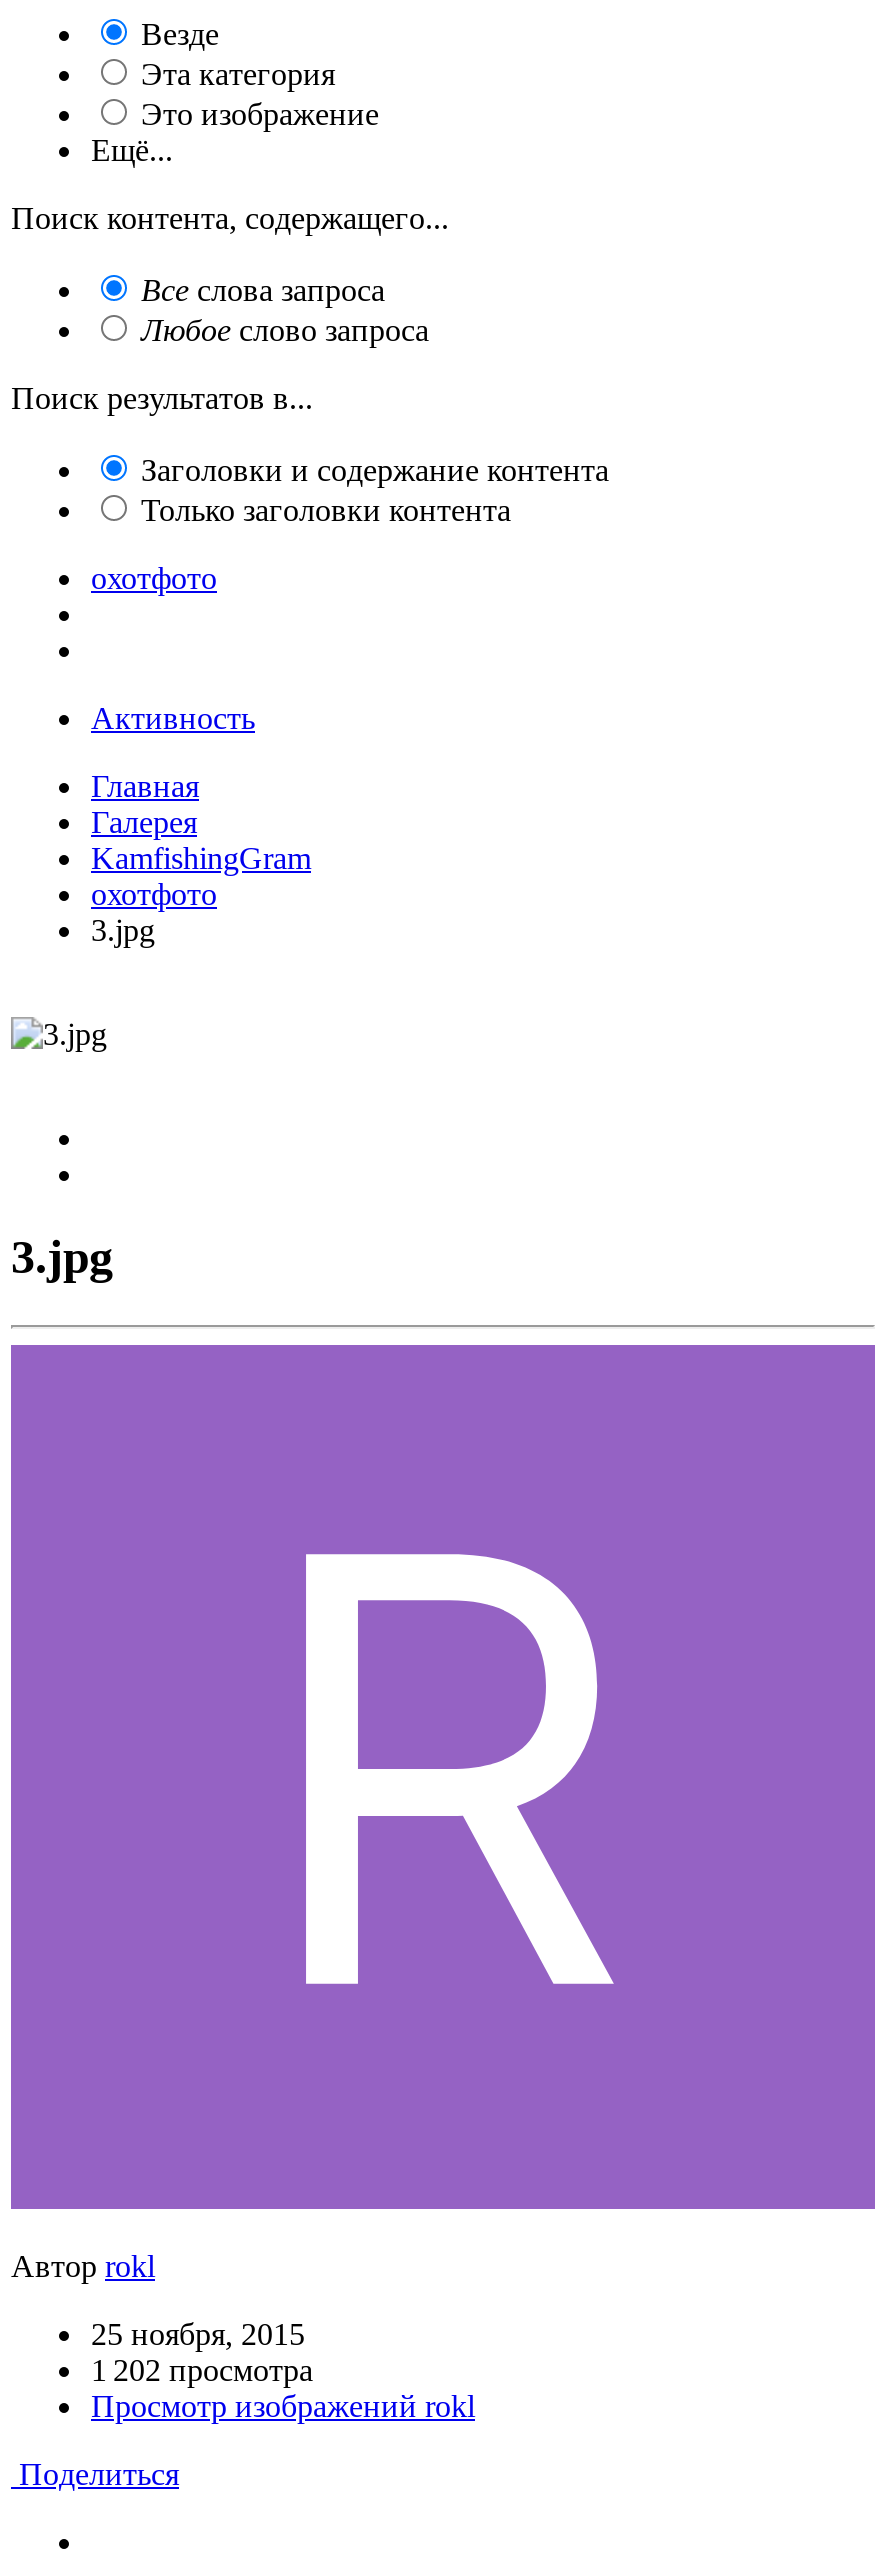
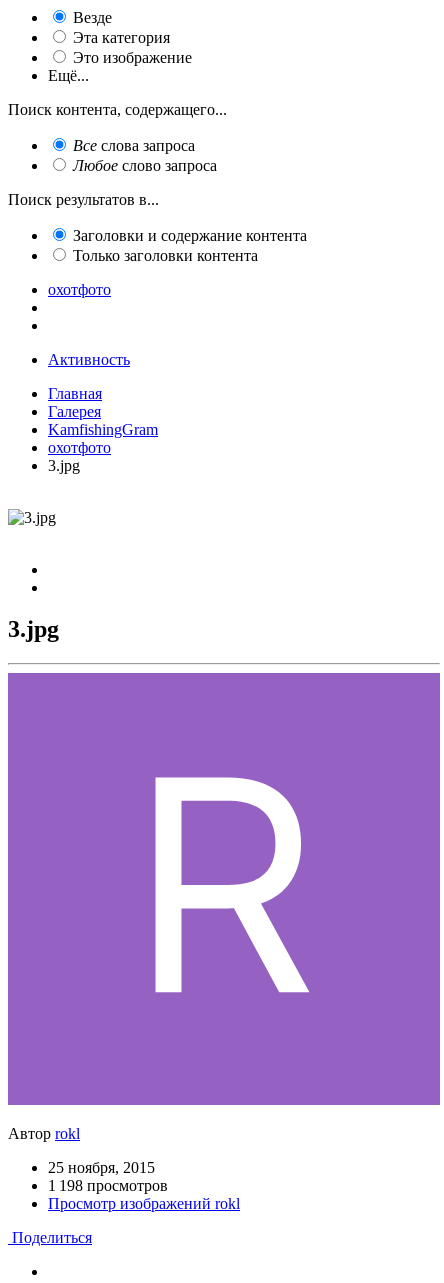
[91,2354,313,2388] 1 202 просмотра -> [48,1177,168,1194] 1 198 просмотров

